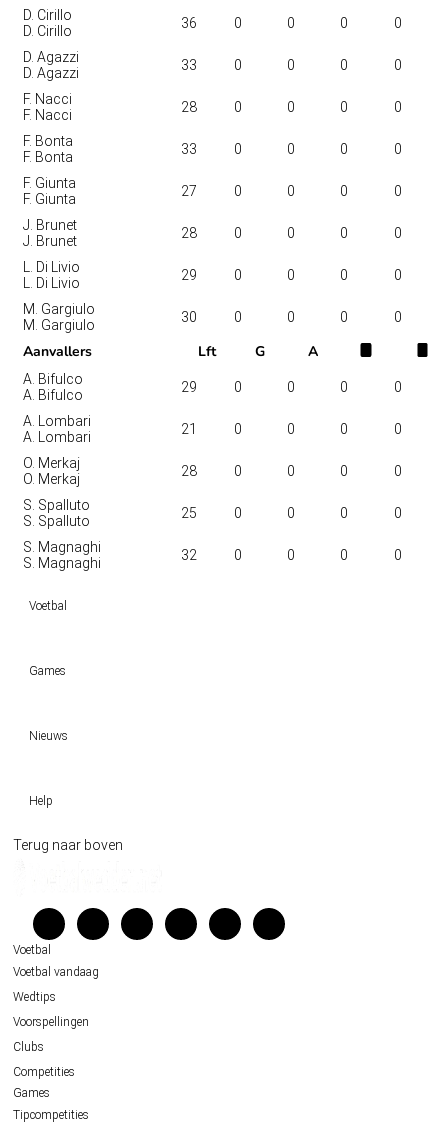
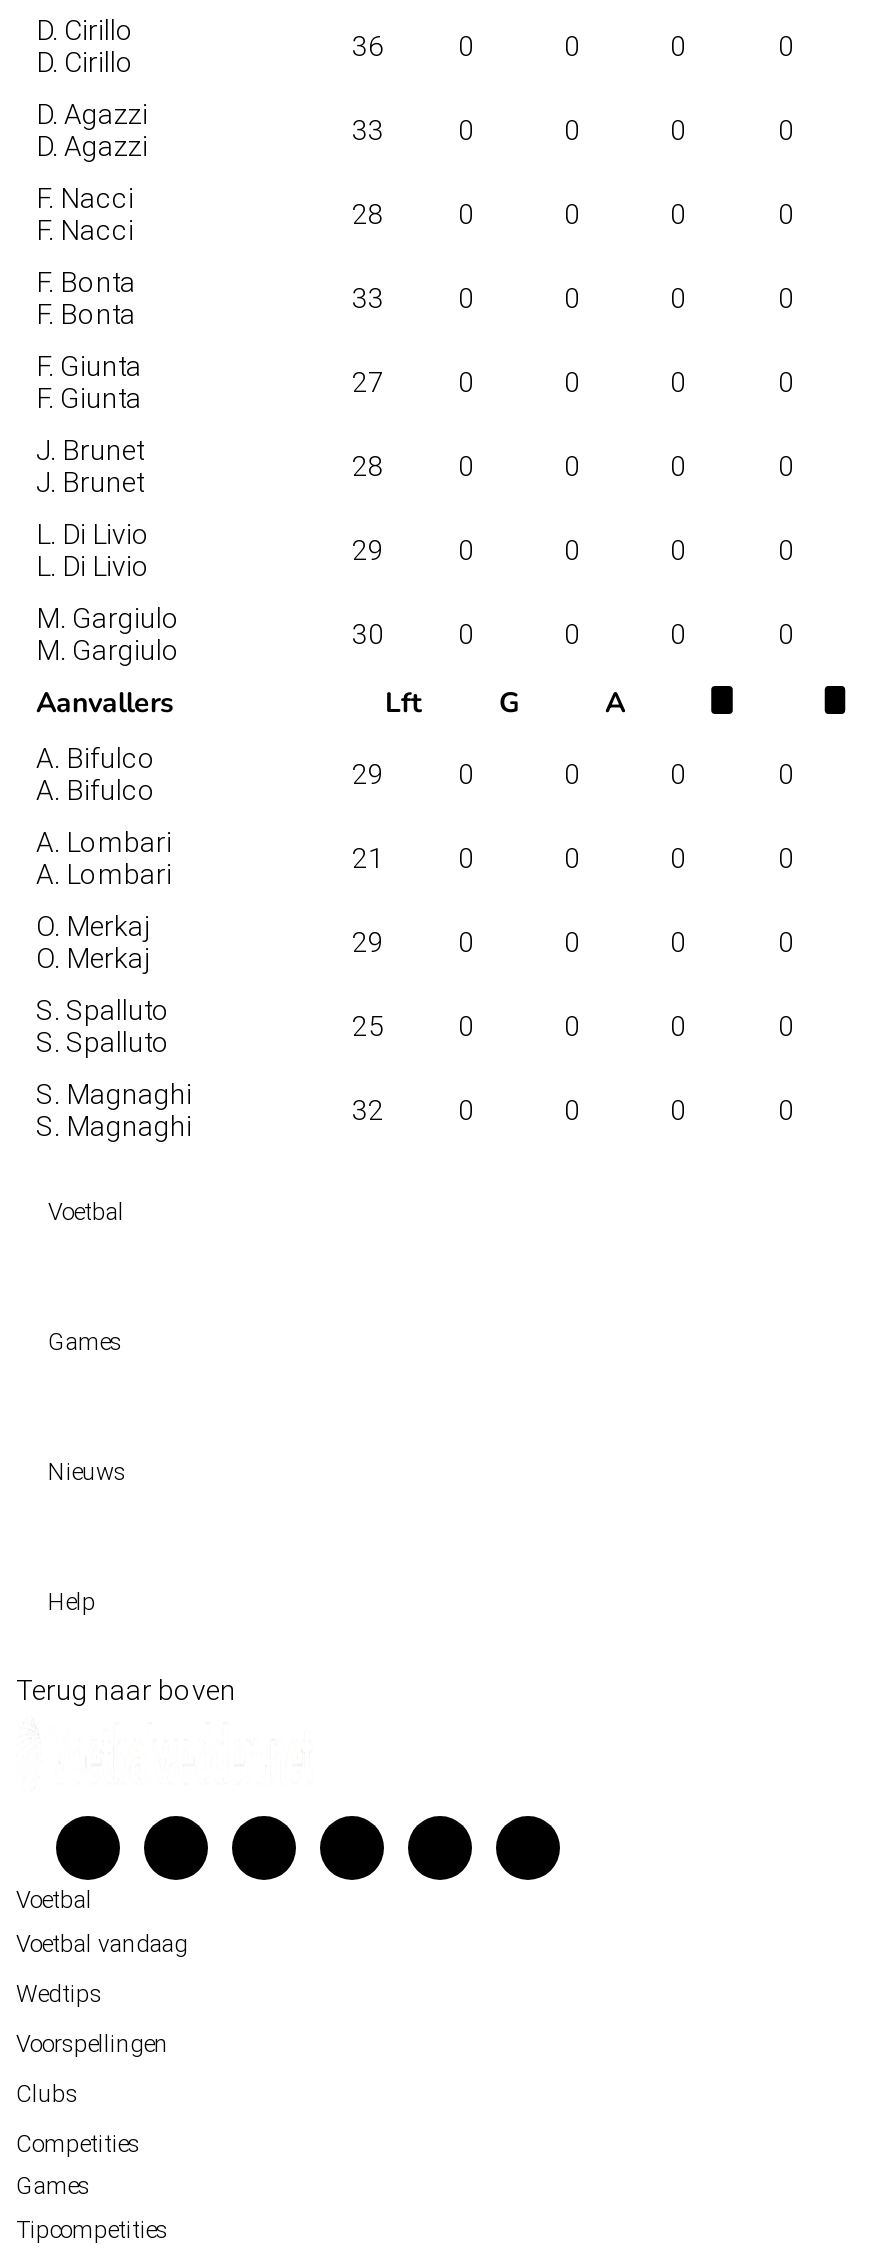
[181,463,197,479] 28 -> [352,925,384,957] 29

